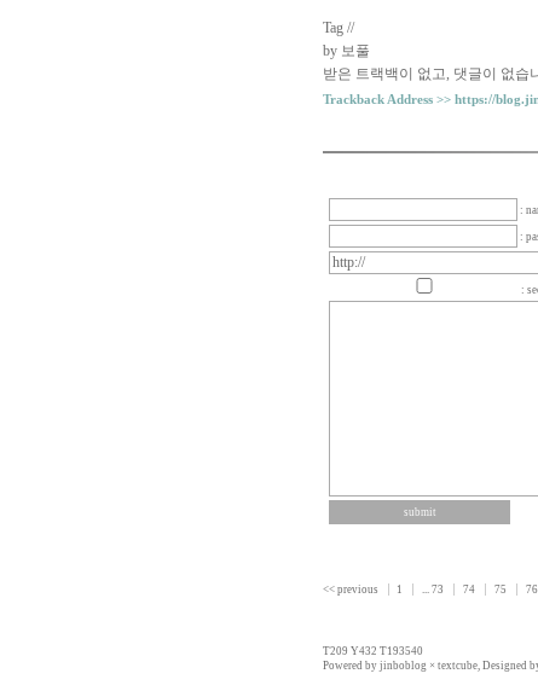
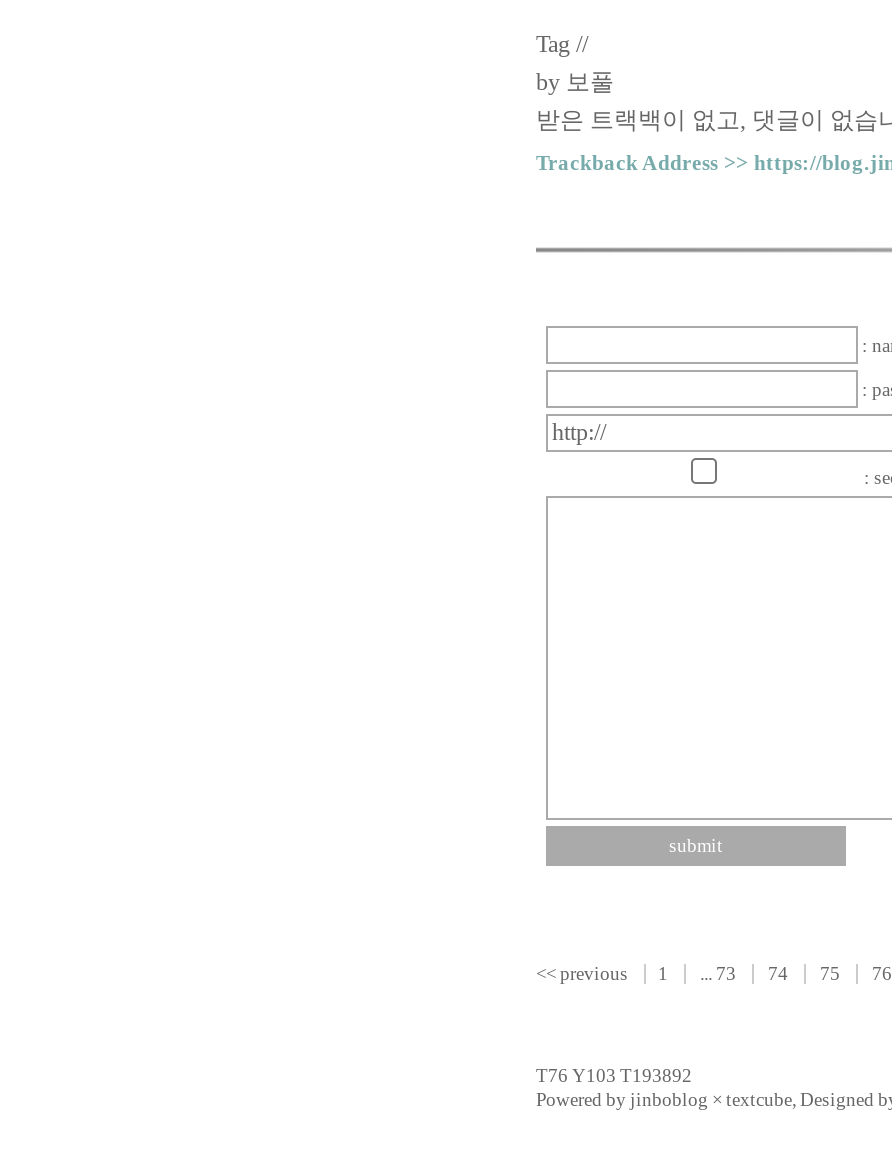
[323,645,423,657] T209 Y432 T193540 -> [536,1066,692,1086] T76 Y103 T193892

